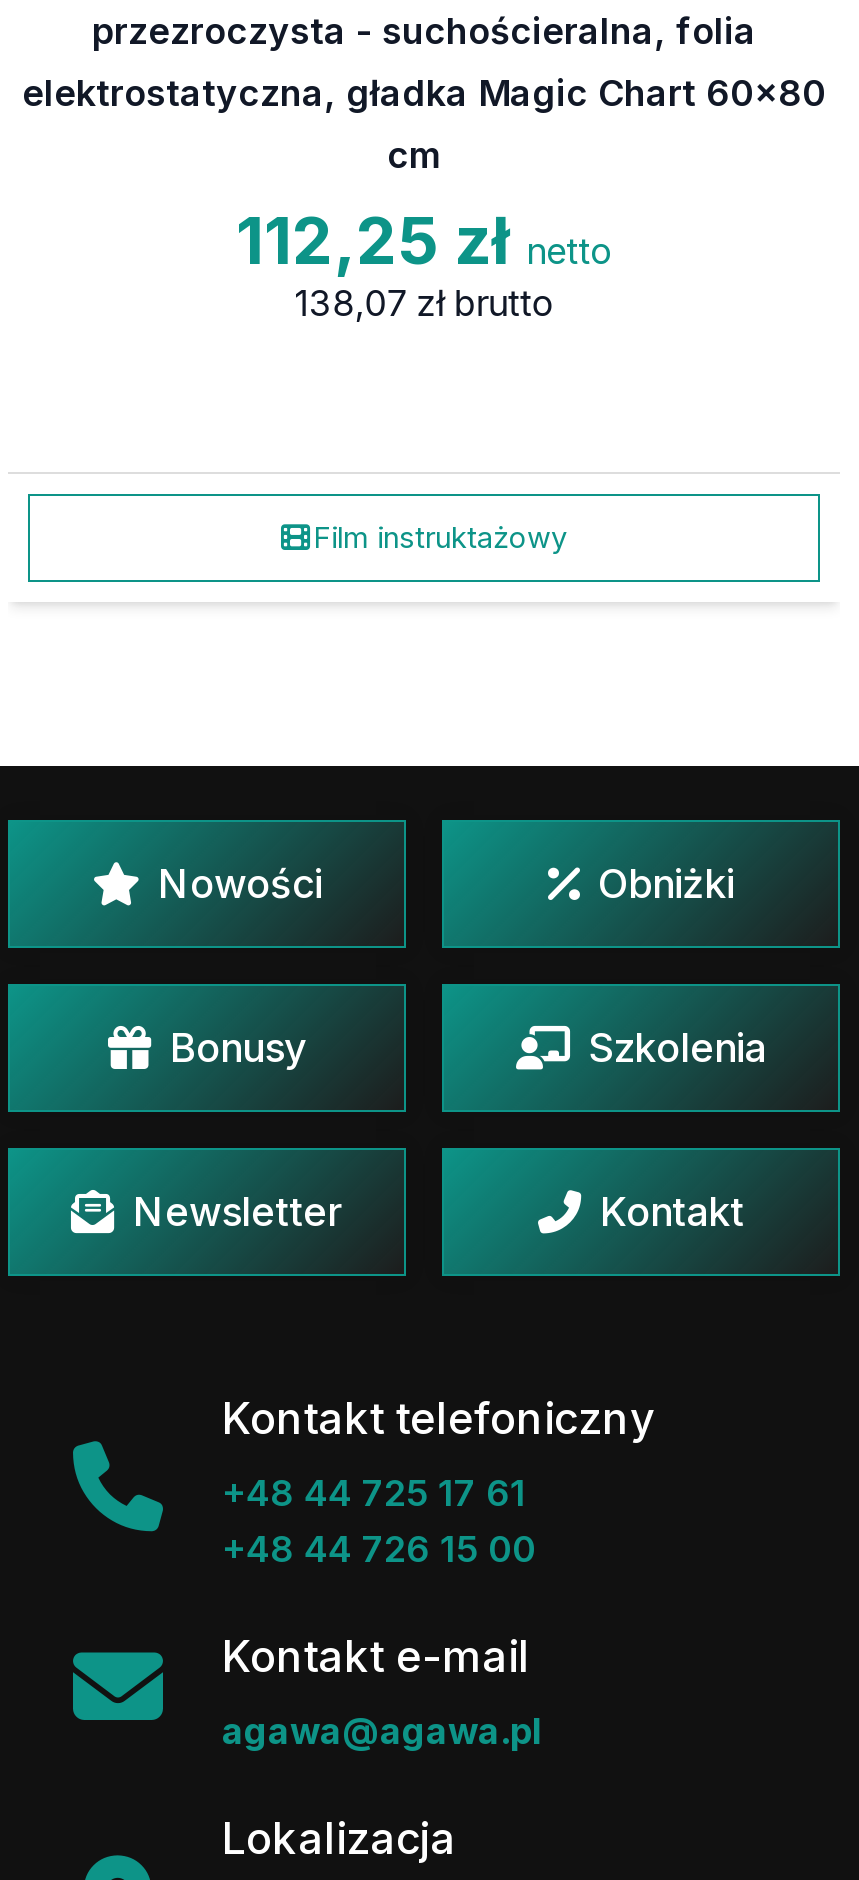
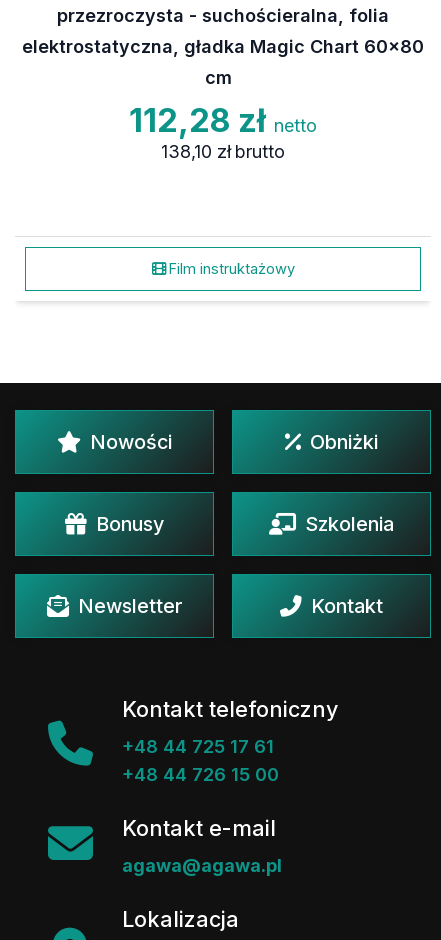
[236,203,612,281] 112,25 zł netto -> [129,101,317,140] 112,28 zł netto
[294,283,554,325] 138,07 zł brutto -> [161,141,285,162] 138,10 zł brutto

